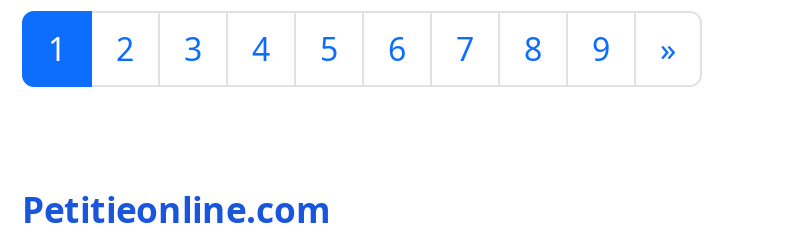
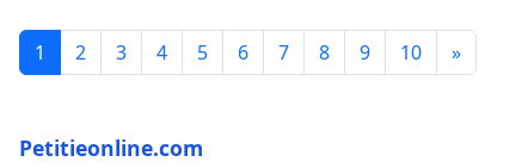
none -> [400,40,422,66] 10

